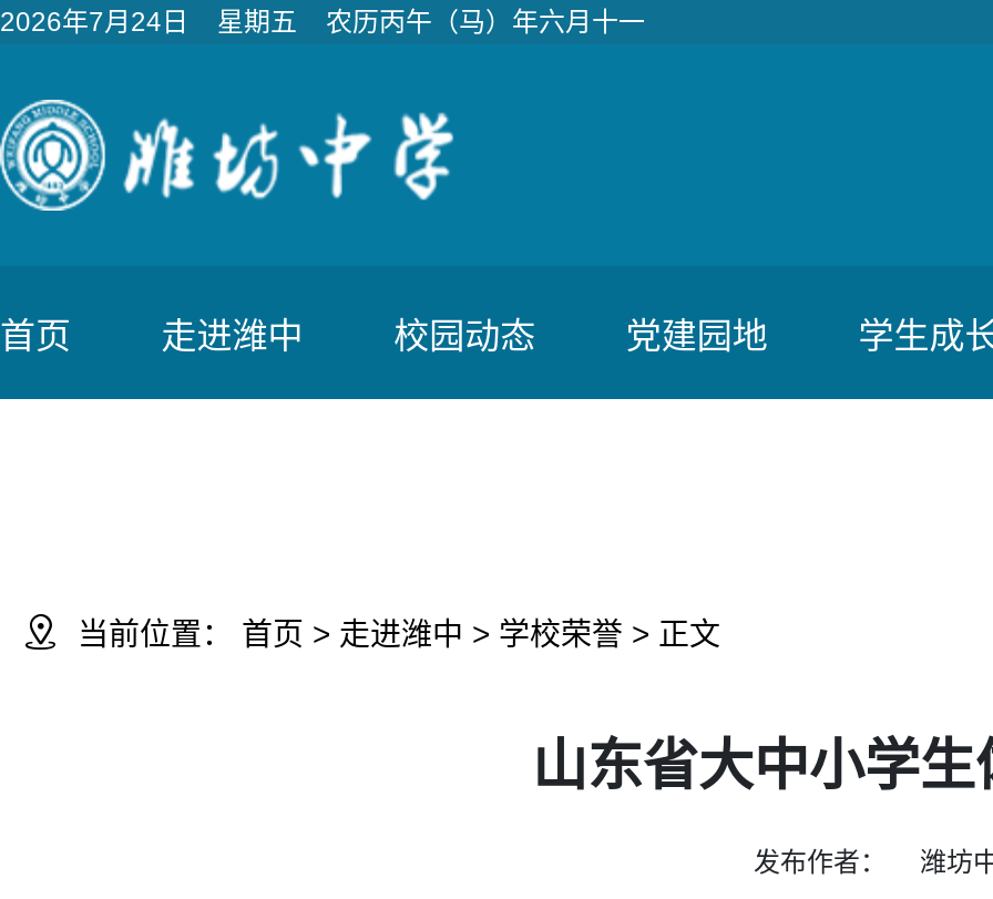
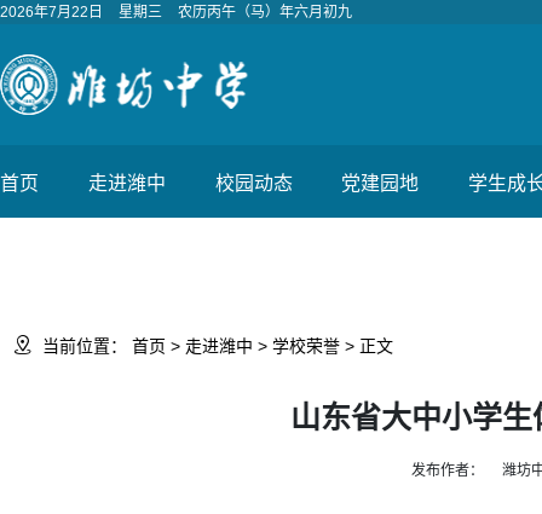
[0,7,188,38] 2026年7月24日 -> [0,4,103,21] 2026年7月22日
[217,7,297,38] 星期五 -> [119,4,162,21] 星期三
[326,7,645,38] 农历丙午（马）年六月十一 -> [178,4,352,21] 农历丙午（马）年六月初九

